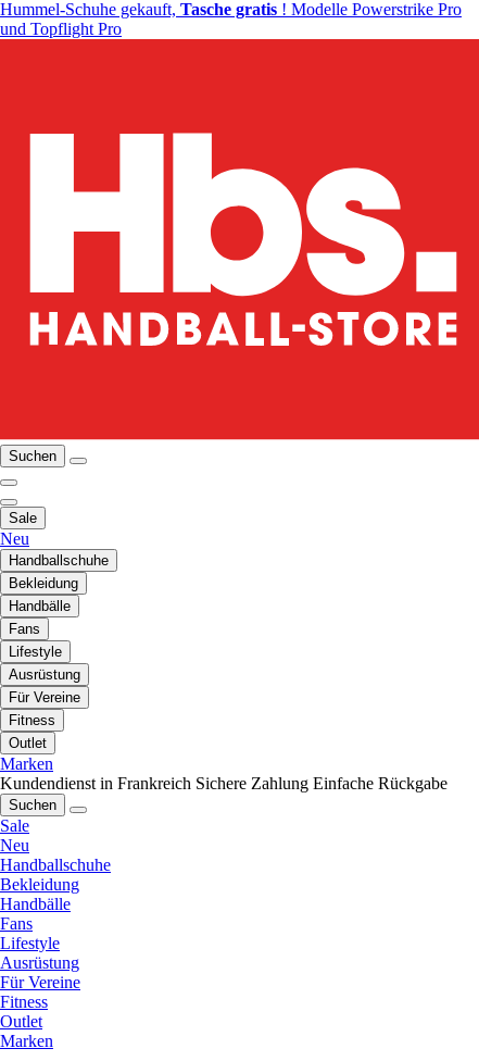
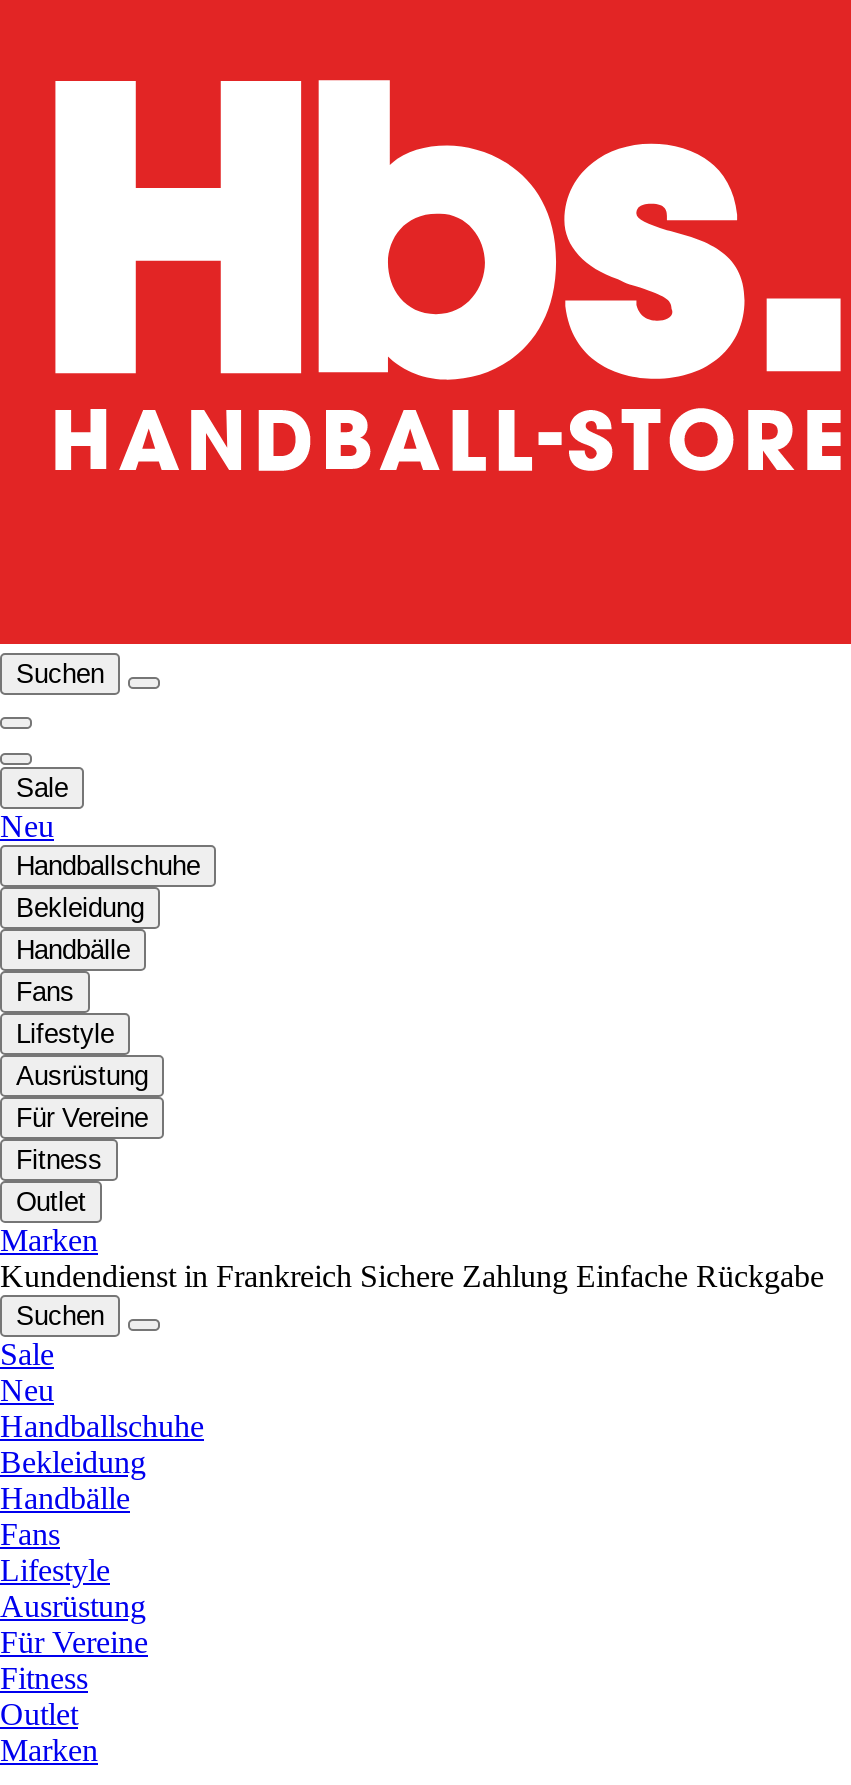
[0,0,462,38] Hummel-Schuhe gekauft, Tasche gratis! Modelle Powerstrike Pro | und Topflight Pro -> none

